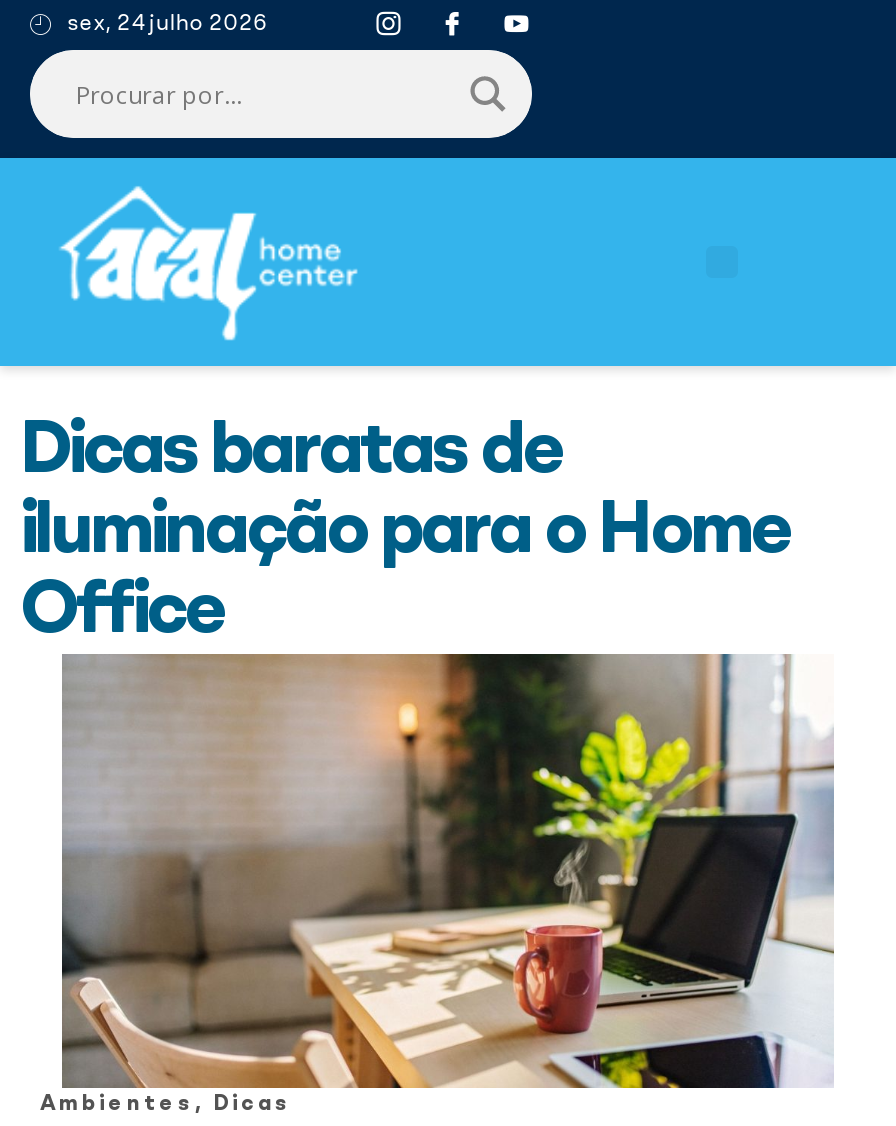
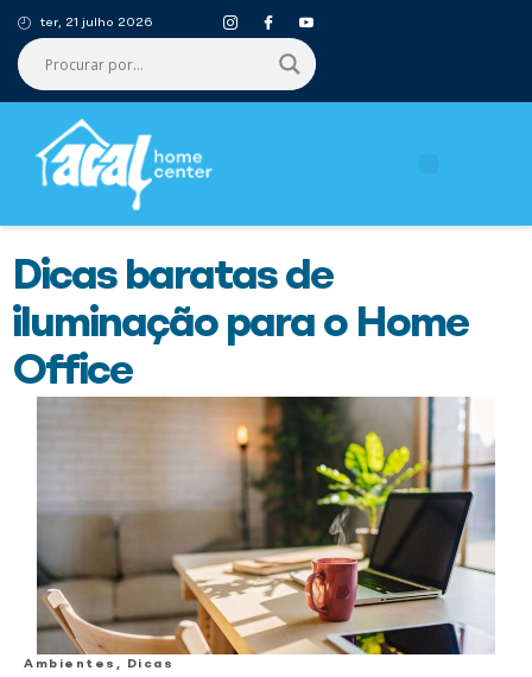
[68,14,268,36] sex, 24 julho 2026 -> [40,17,152,30] ter, 21 julho 2026

